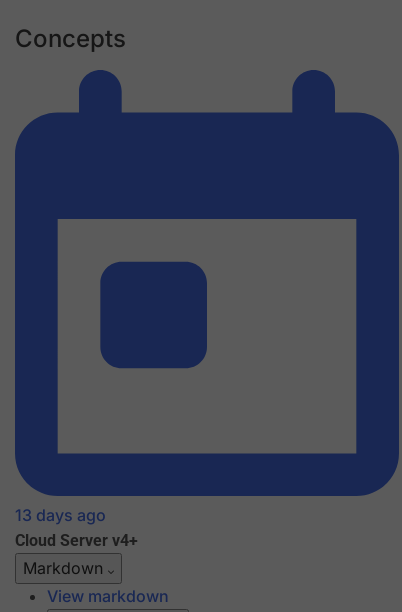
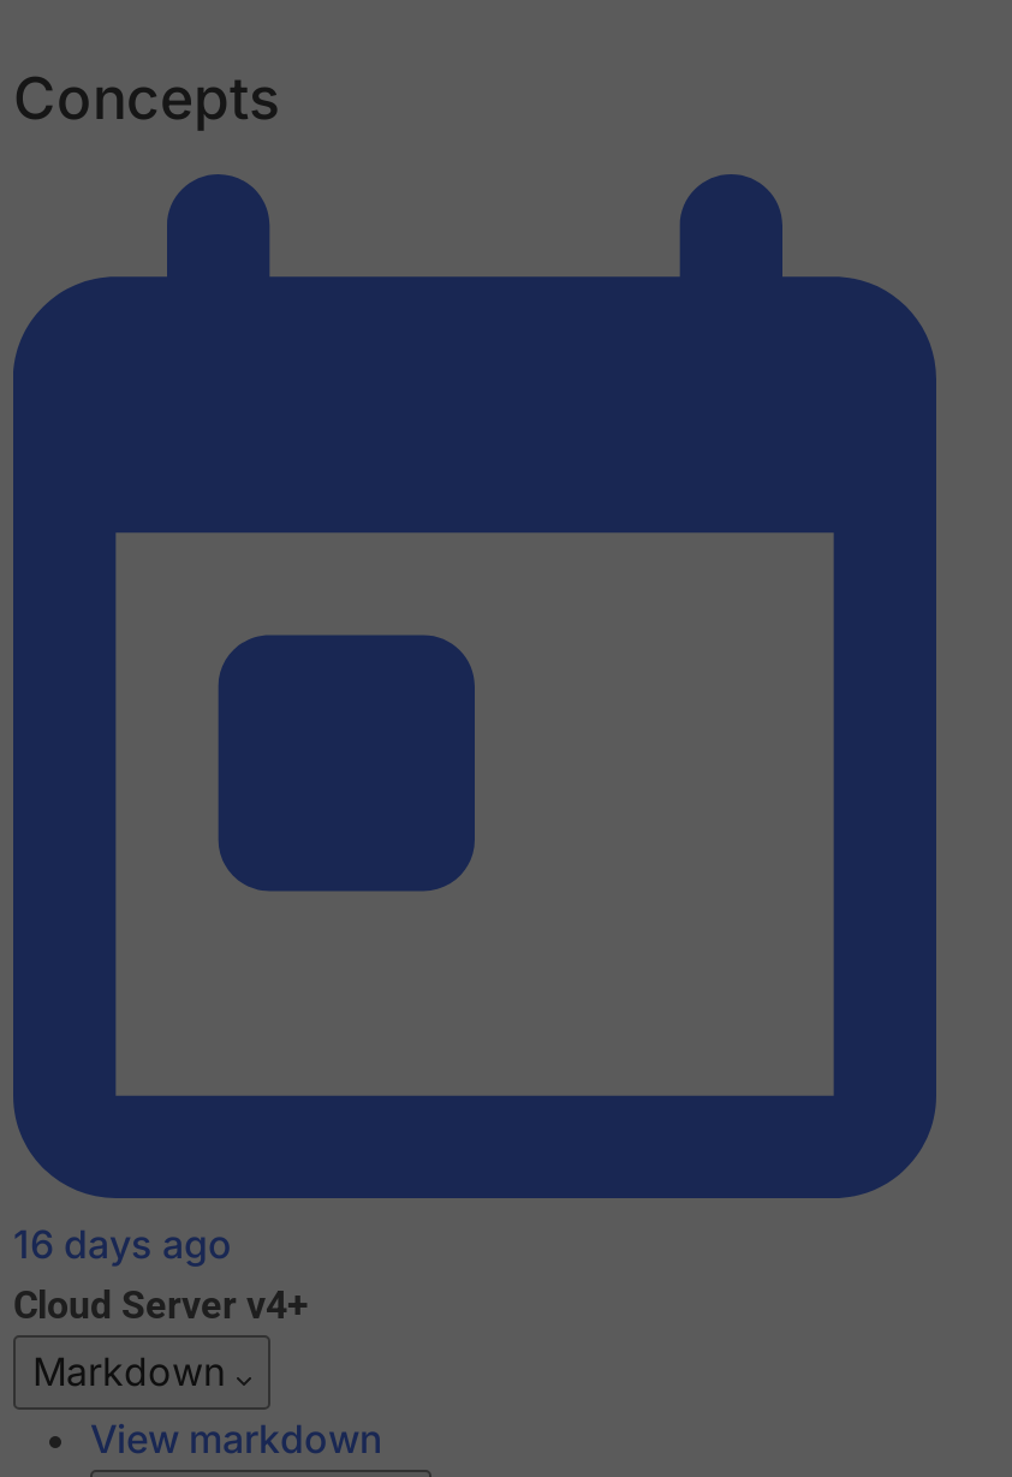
[15,505,106,525] 13 days ago -> [13,1221,232,1269] 16 days ago

